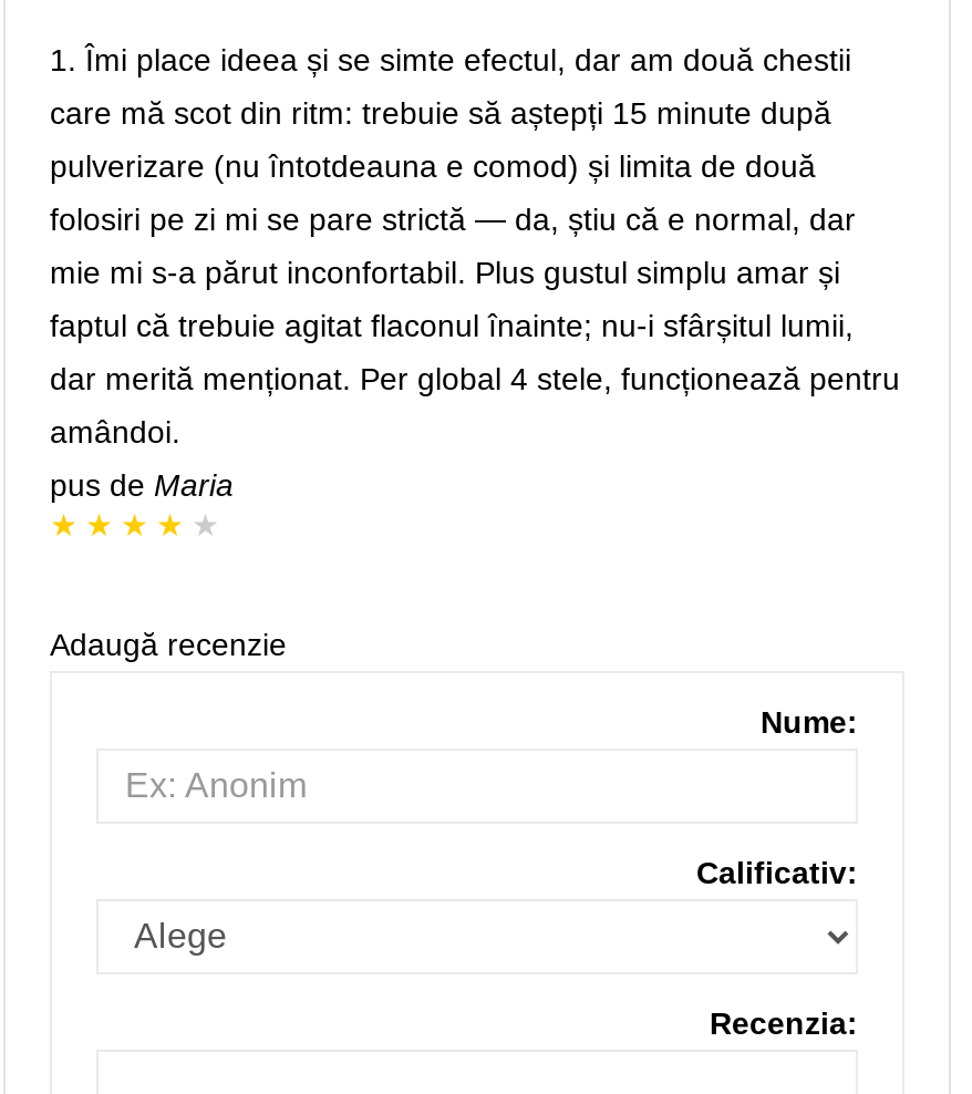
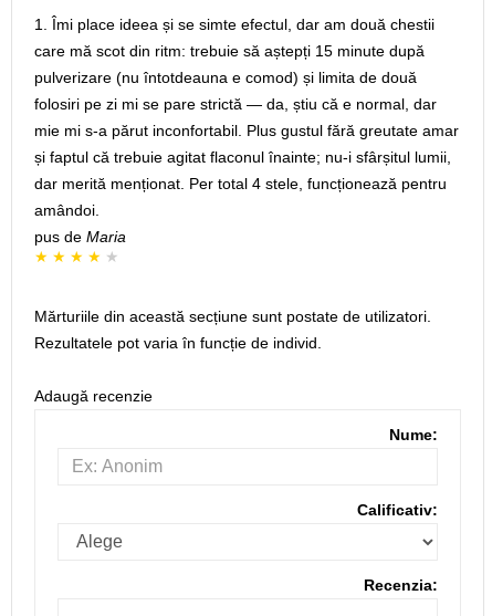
[50,255,840,290] mie mi s-a părut inconfortabil. Plus gustul simplu amar și -> [34,122,459,139] mie mi s-a părut inconfortabil. Plus gustul fără greutate amar
[50,308,854,343] faptul că trebuie agitat flaconul înainte; nu-i sfârșitul lumii, -> [34,148,451,166] și faptul că trebuie agitat flaconul înainte; nu-i sfârșitul lumii,
[50,361,900,396] dar merită menționat. Per global 4 stele, funcționează pentru -> [34,175,447,192] dar merită menționat. Per total 4 stele, funcționează pentru
none -> [34,307,431,352] Mărturiile din această secțiune sunt postate de utilizatori. | Rezultatele pot varia în funcție de individ.

